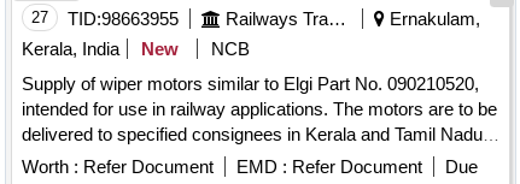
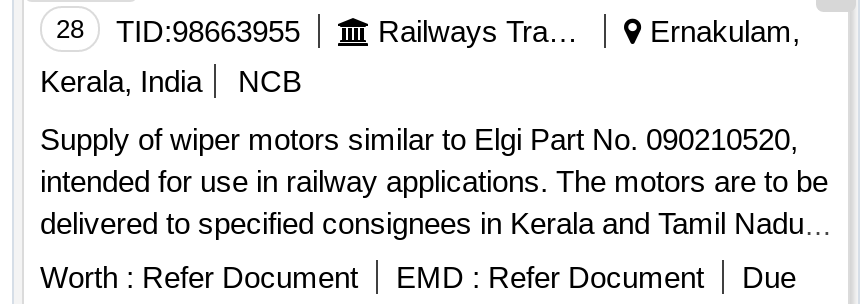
[31,9,179,29] 27 TID:98663955 -> [56,14,300,48] 28 TID:98663955
[141,39,179,59] New -> none

